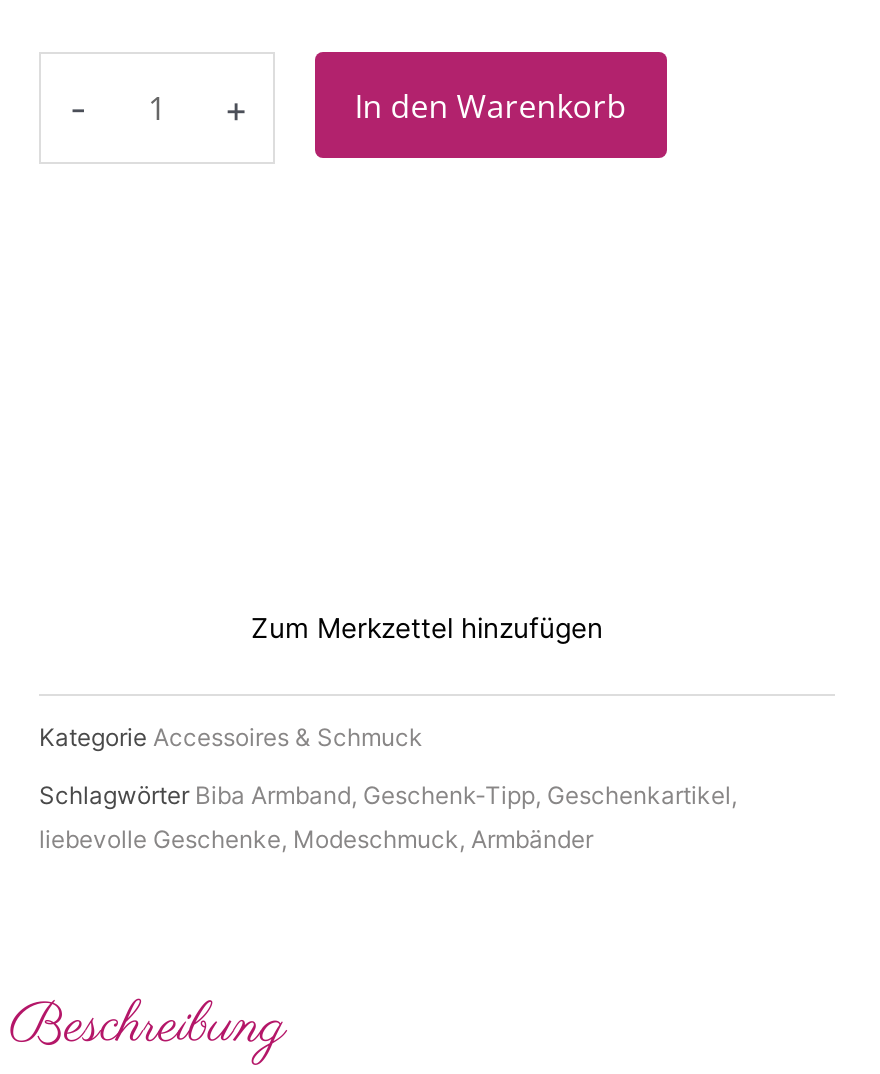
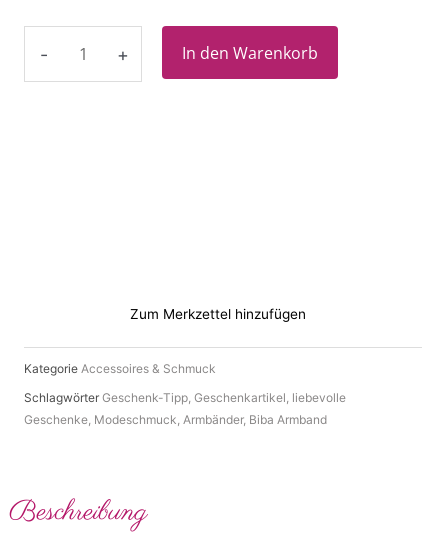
[39,779,737,809] Schlagwörter Biba Armband, Geschenk-Tipp, Geschenkartikel, -> [24,390,346,405] Schlagwörter Geschenk-Tipp, Geschenkartikel, liebevolle
[39,823,593,853] liebevolle Geschenke, Modeschmuck, Armbänder -> [24,412,327,427] Geschenke, Modeschmuck, Armbänder, Biba Armband

